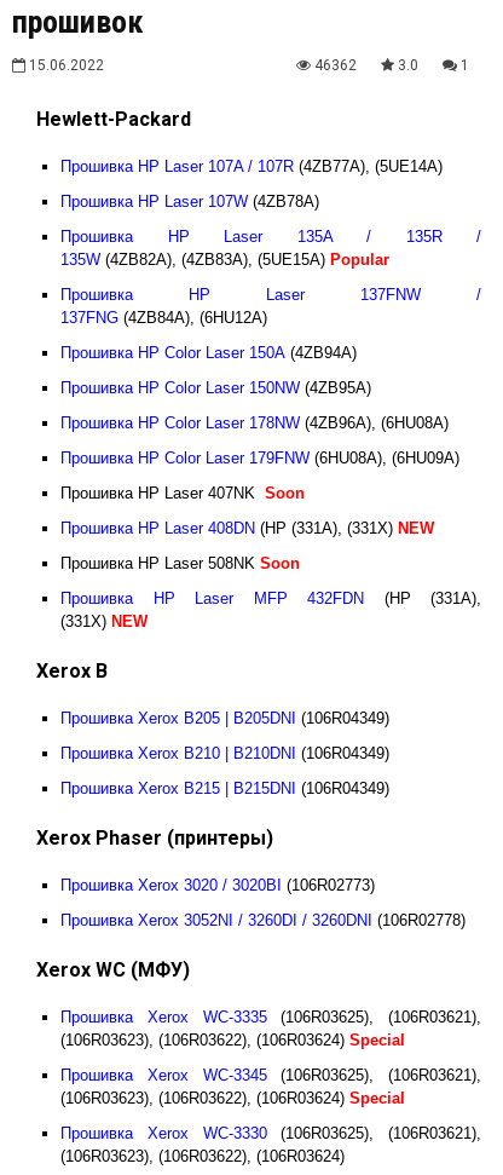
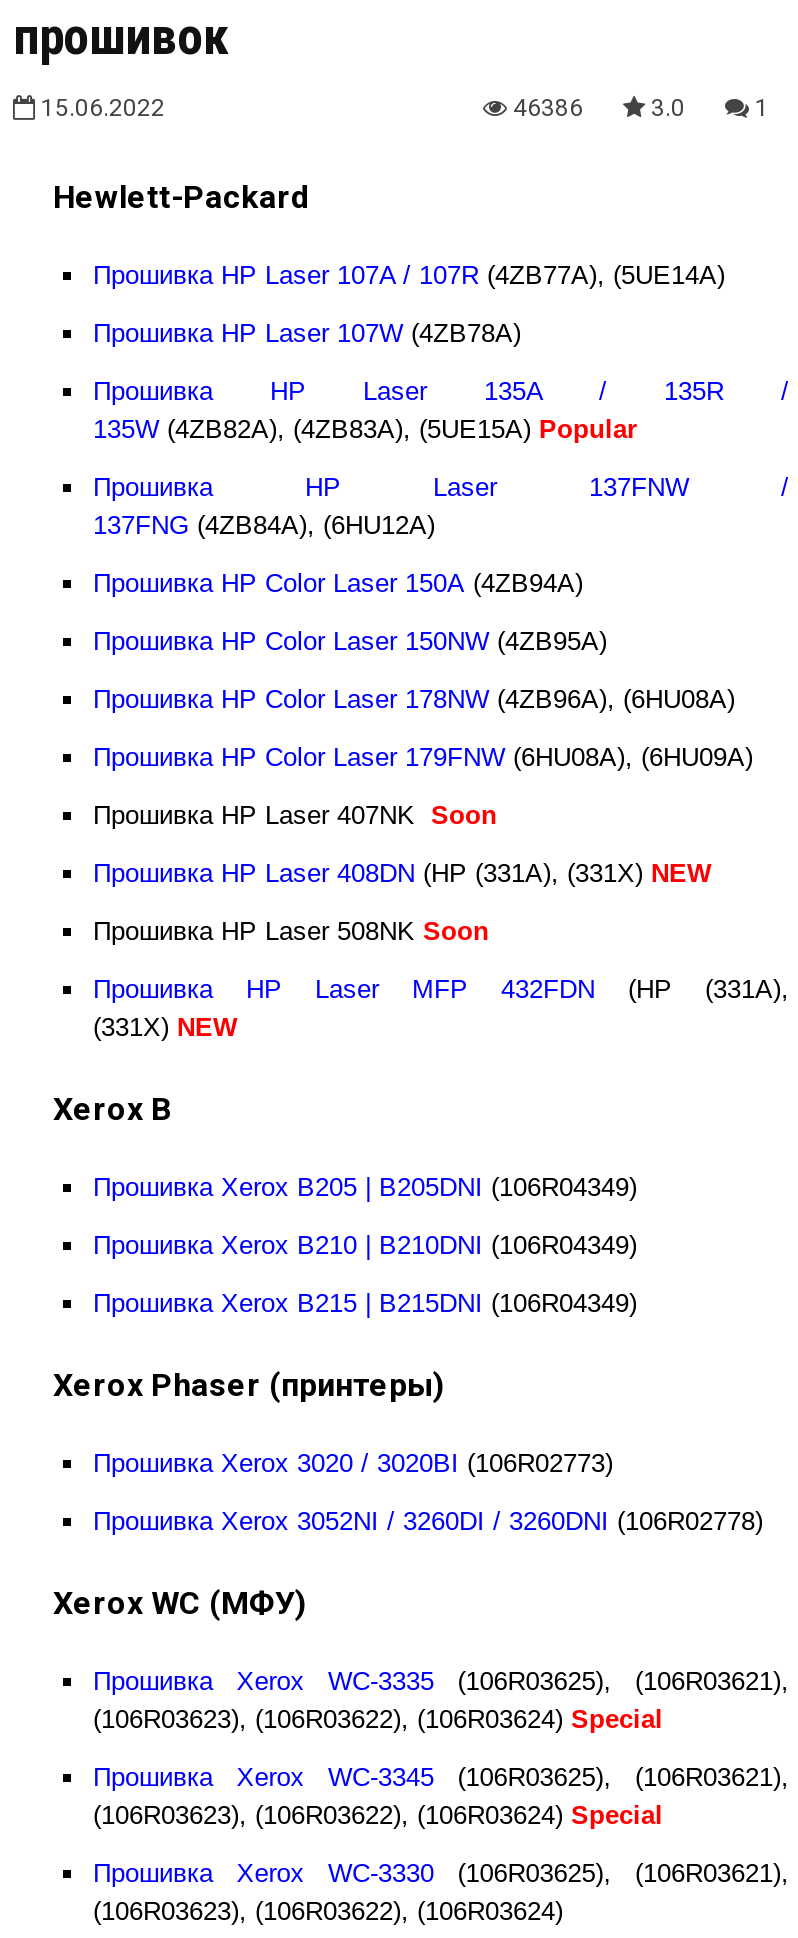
[311,57,357,74] 46362 -> [507,94,583,122] 46386

